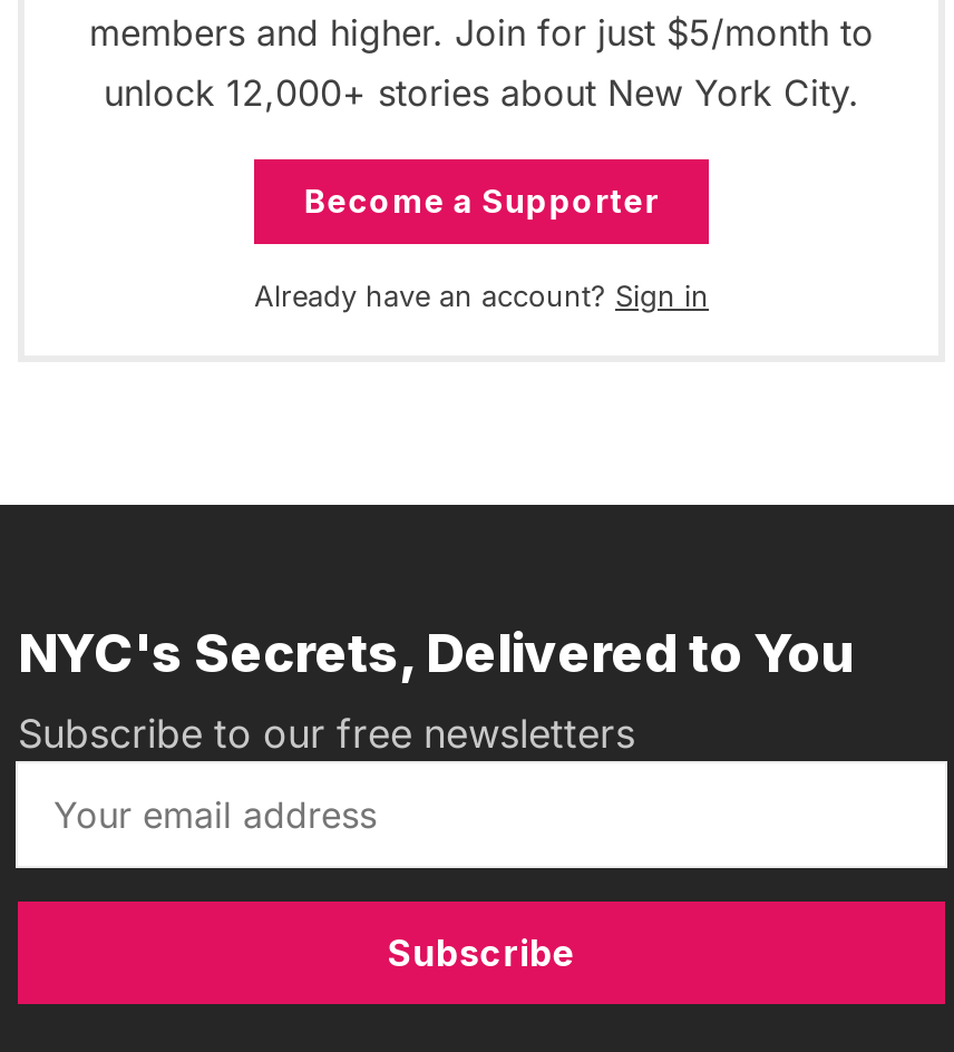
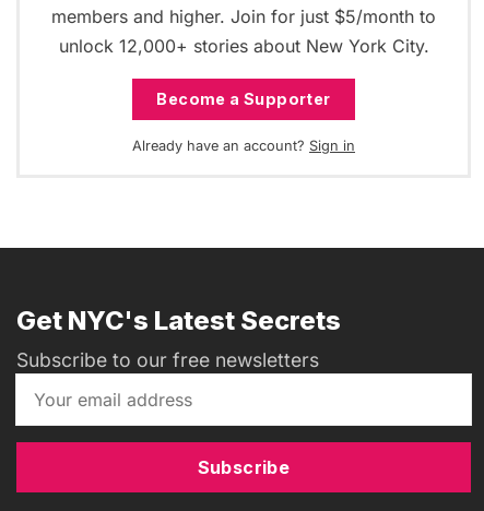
[18,621,851,686] NYC's Secrets, Delivered to You -> [16,305,341,337] Get NYC's Latest Secrets

